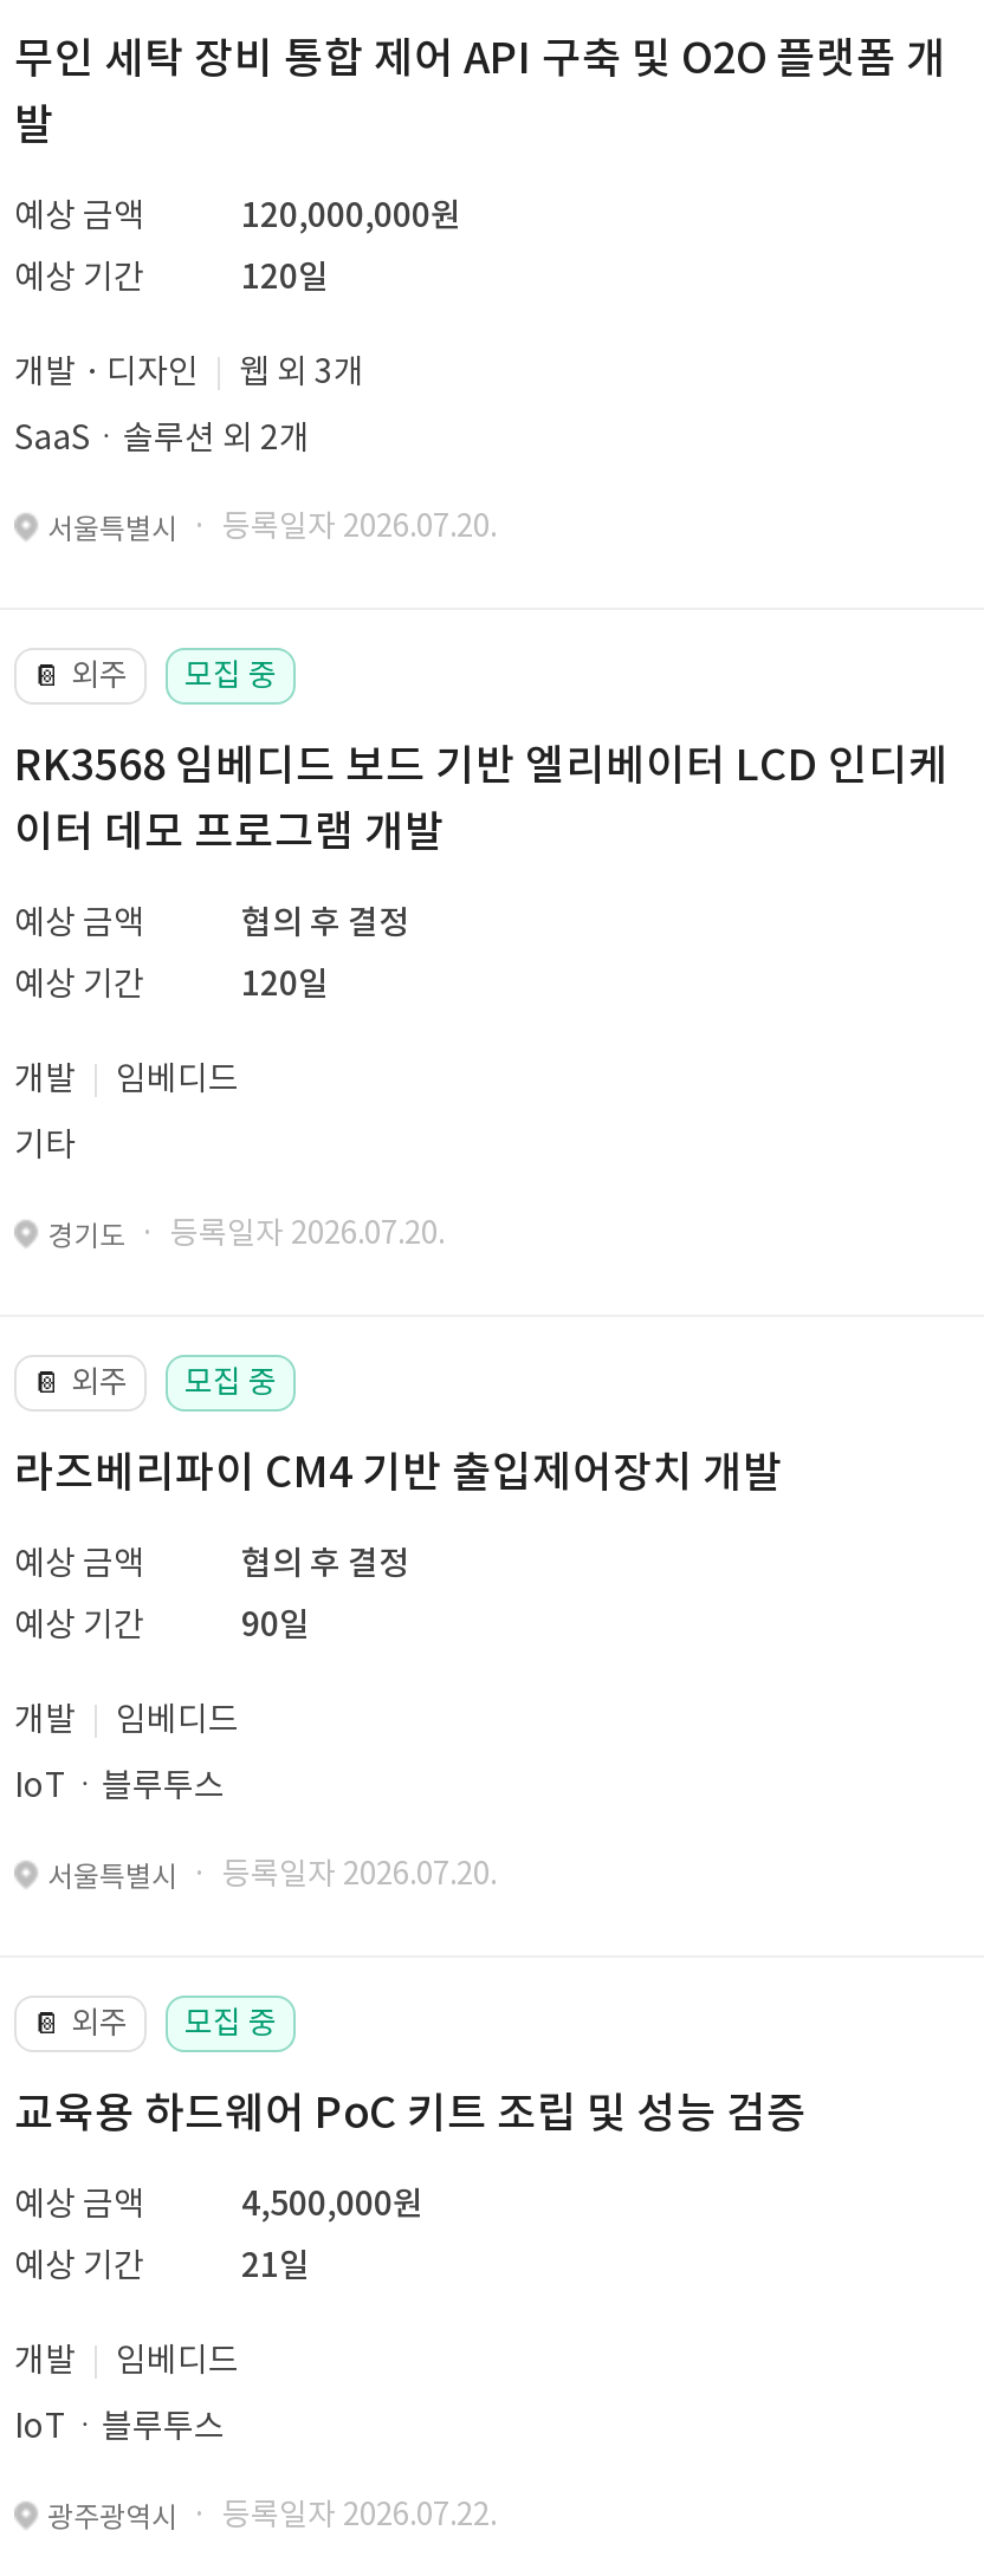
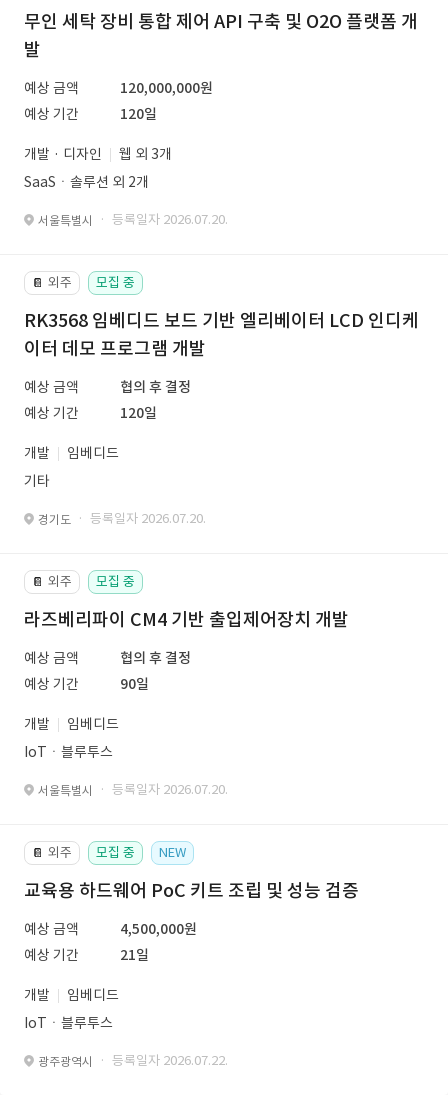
none -> [159,844,186,861] NEW

